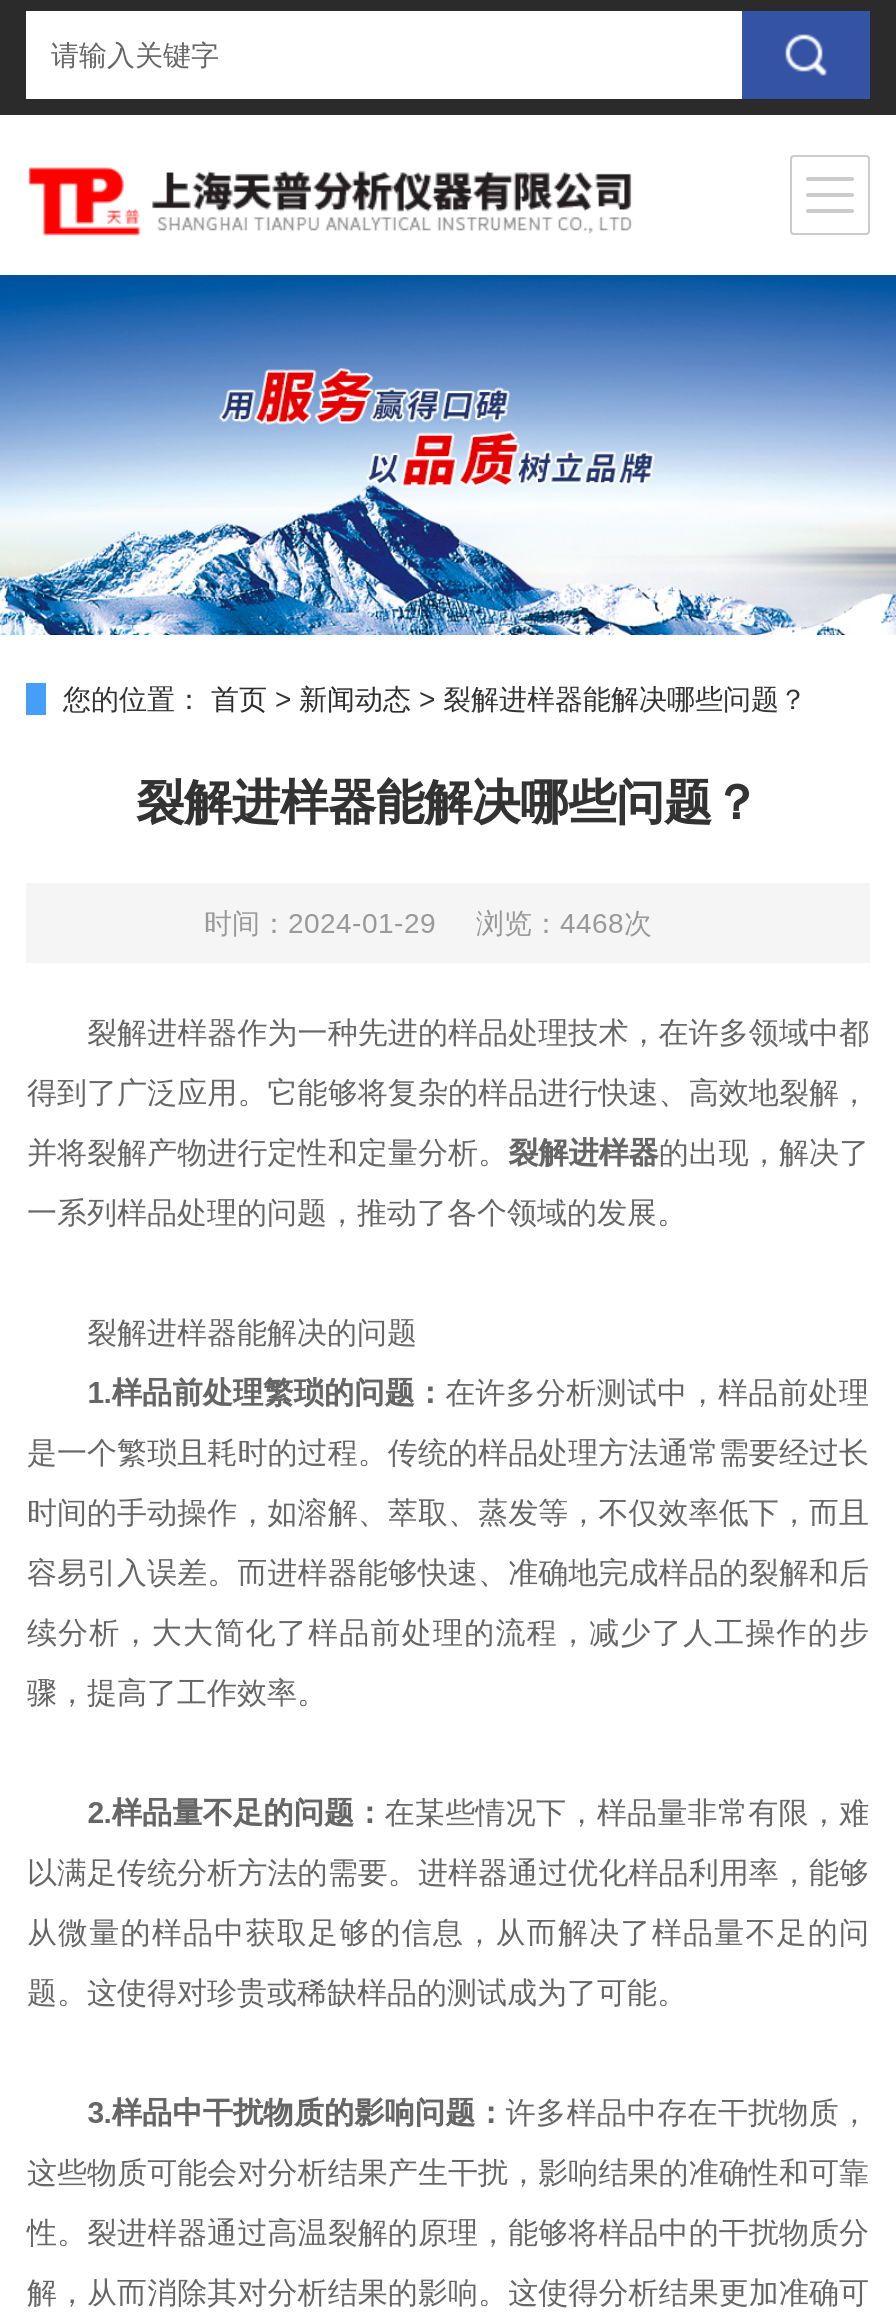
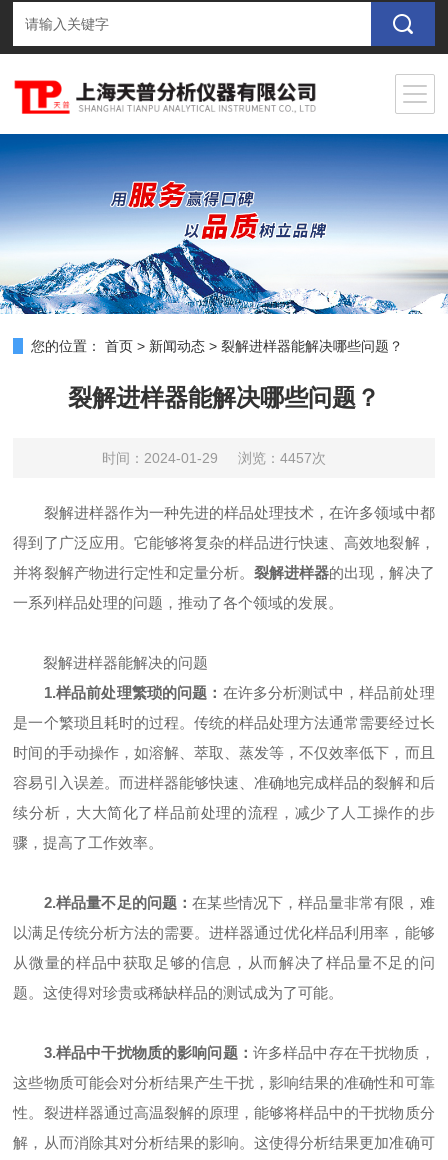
[204,907,652,939] 时间：2024-01-29 浏览：4468次 -> [102,450,326,466] 时间：2024-01-29 浏览：4457次

